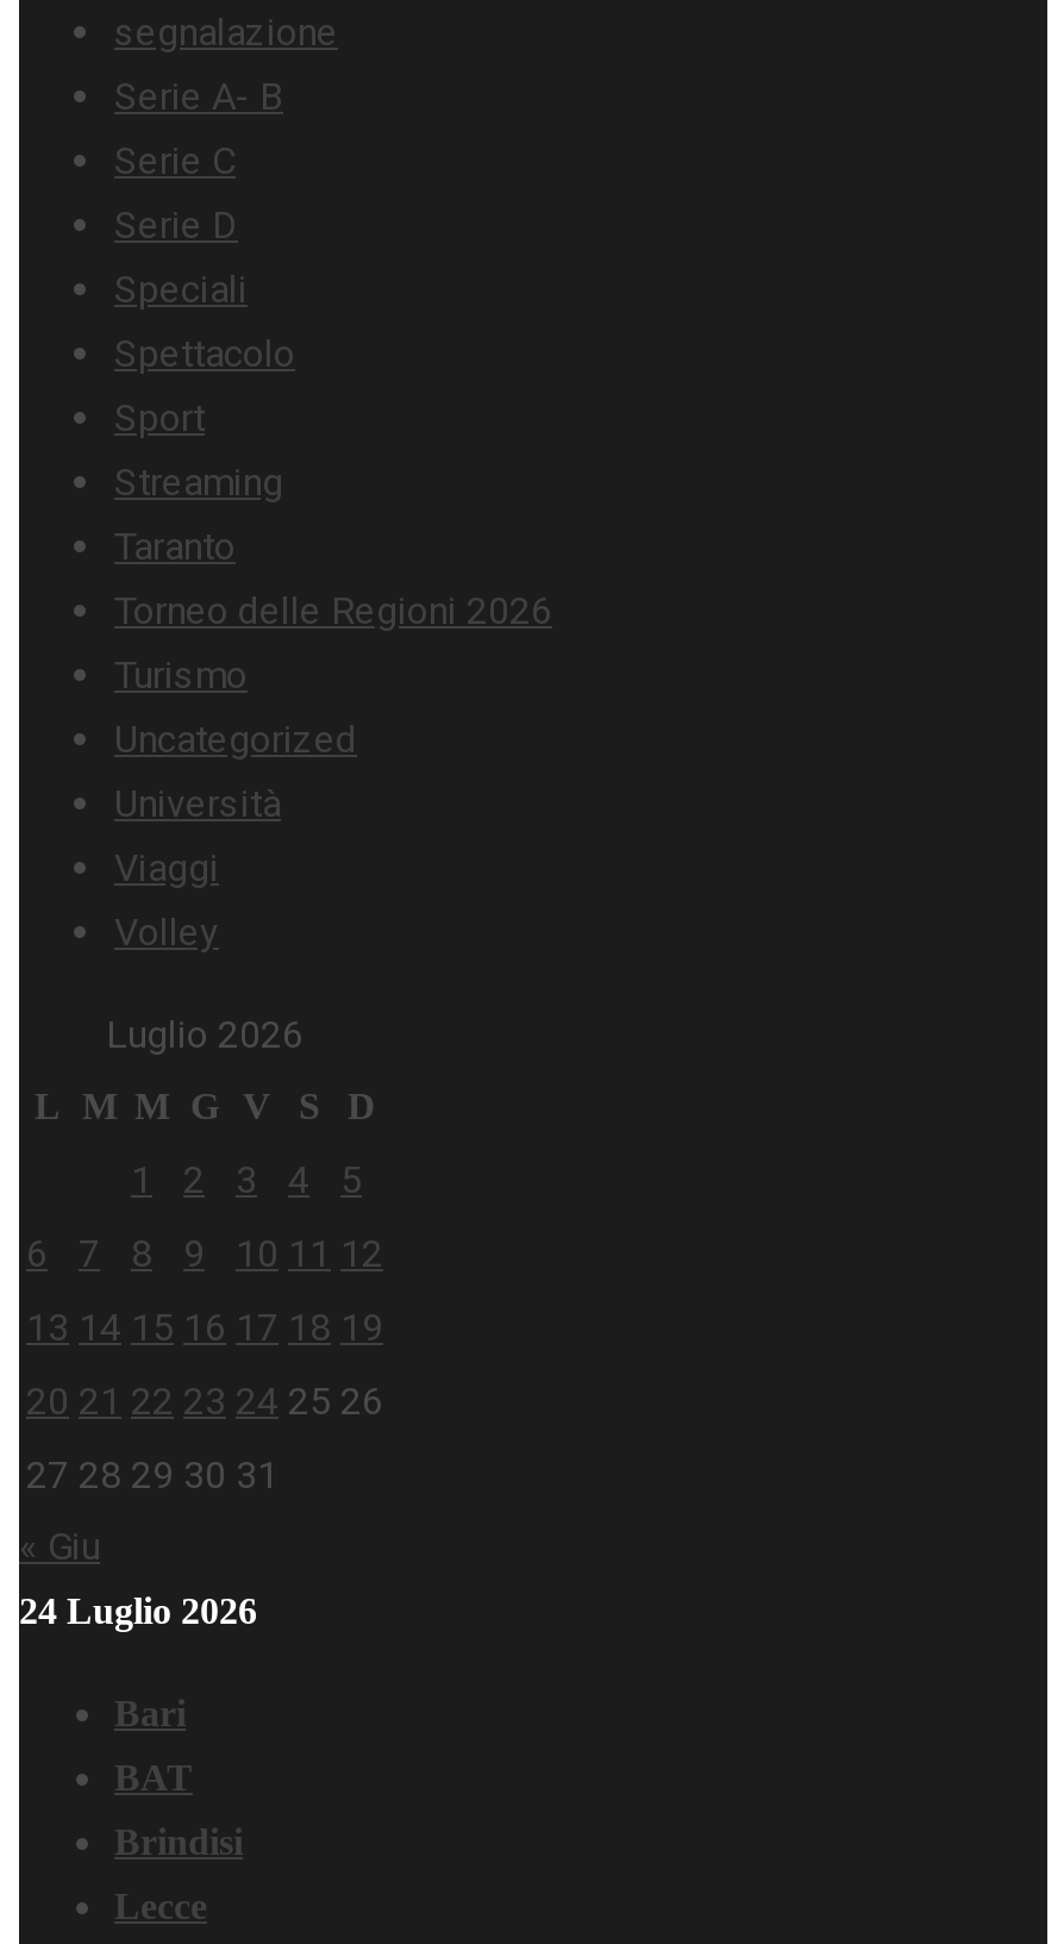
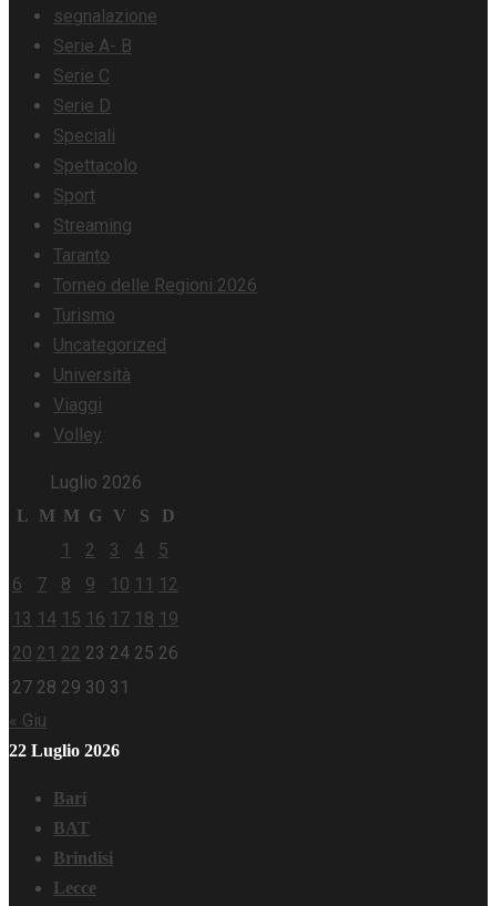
[19,1591,257,1631] 24 Luglio 2026 -> [9,741,120,760] 22 Luglio 2026

